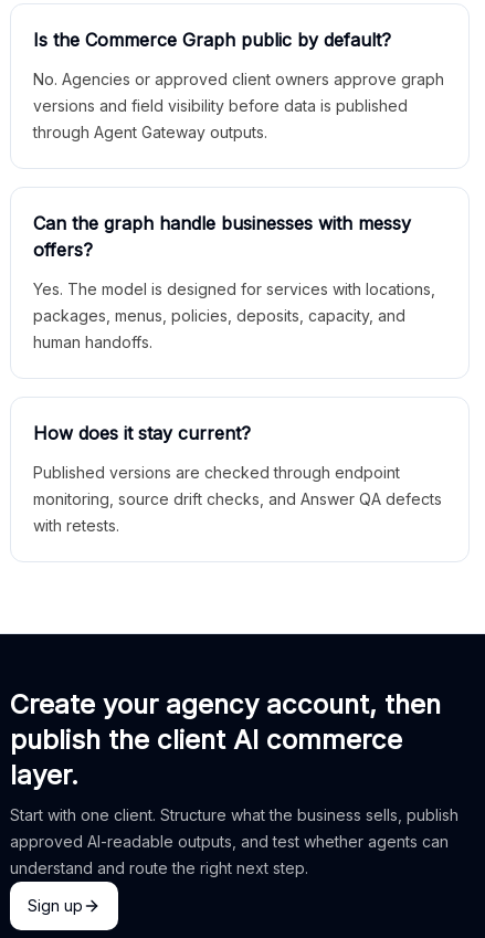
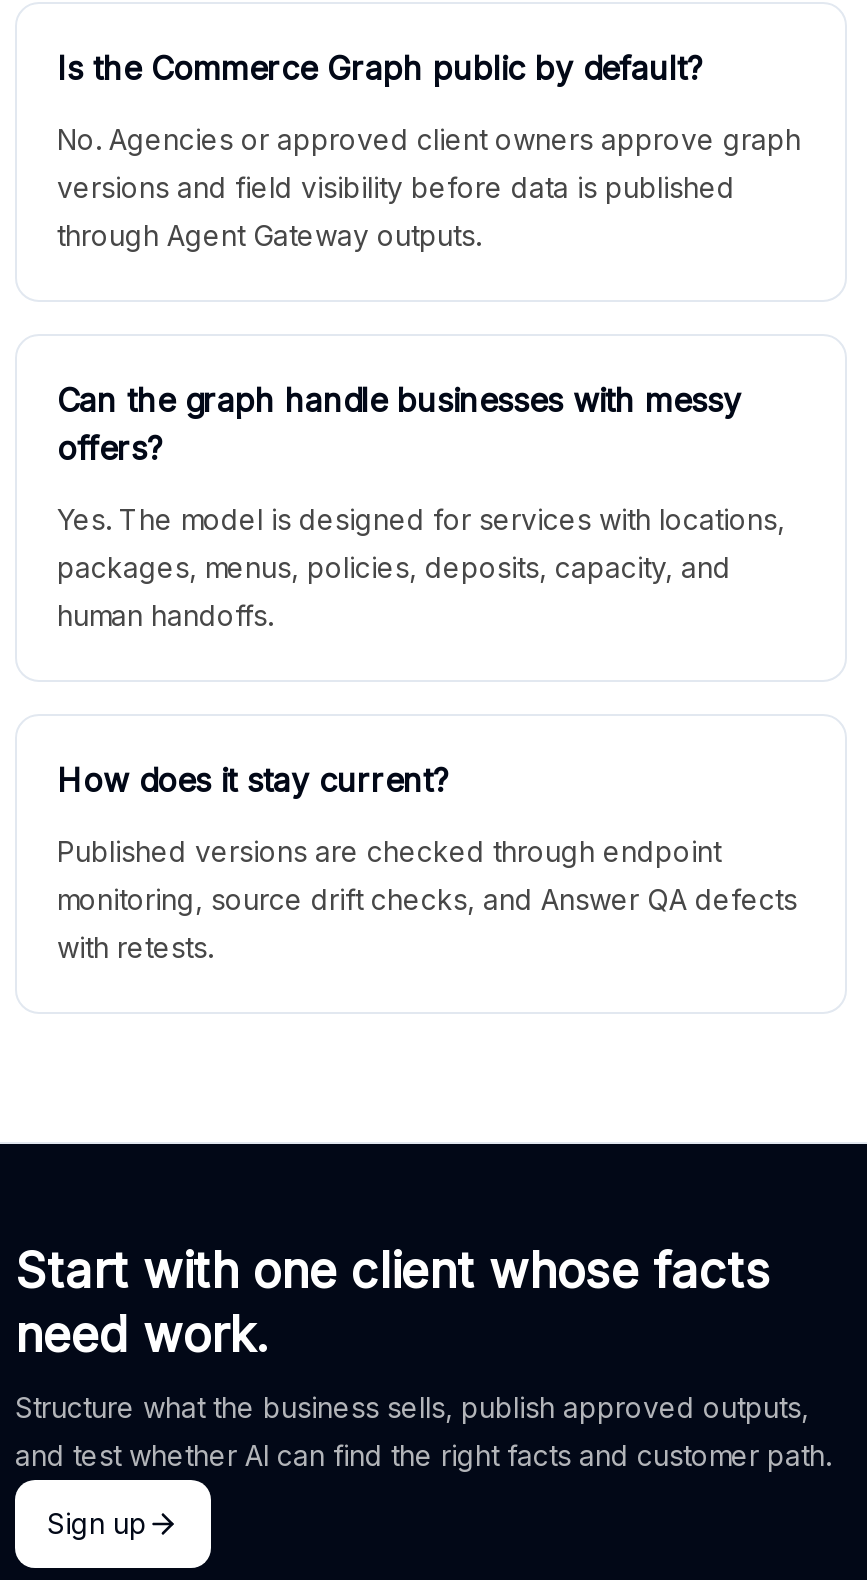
[10,688,458,877] Create your agency account, then | publish the client AI commerce | layer. | Start with one client. Structure what the business sells, publish | approved AI-readable outputs, and test whether agents can | understand and route the right next step. -> [15,1242,831,1472] Start with one client whose facts | need work. | Structure what the business sells, publish approved outputs, | and test whether AI can find the right facts and customer path.

